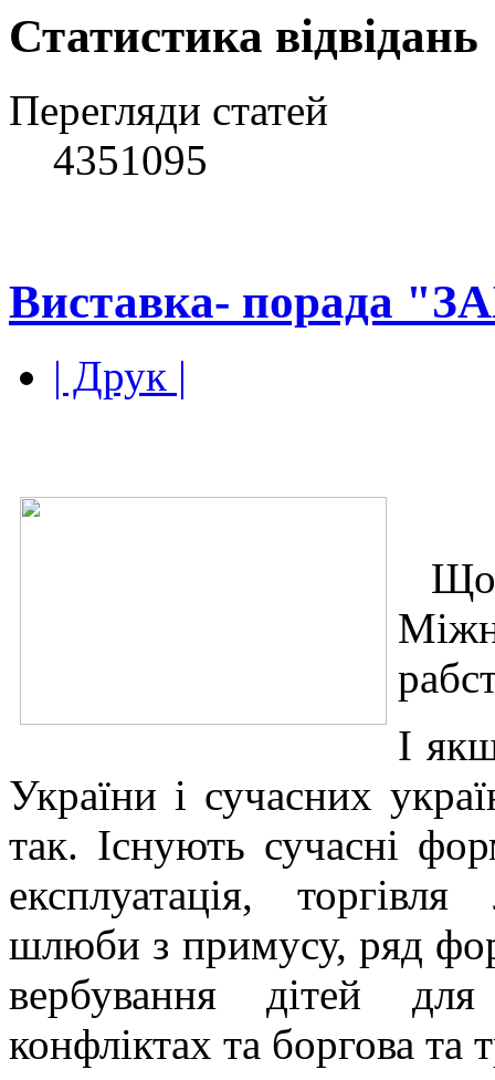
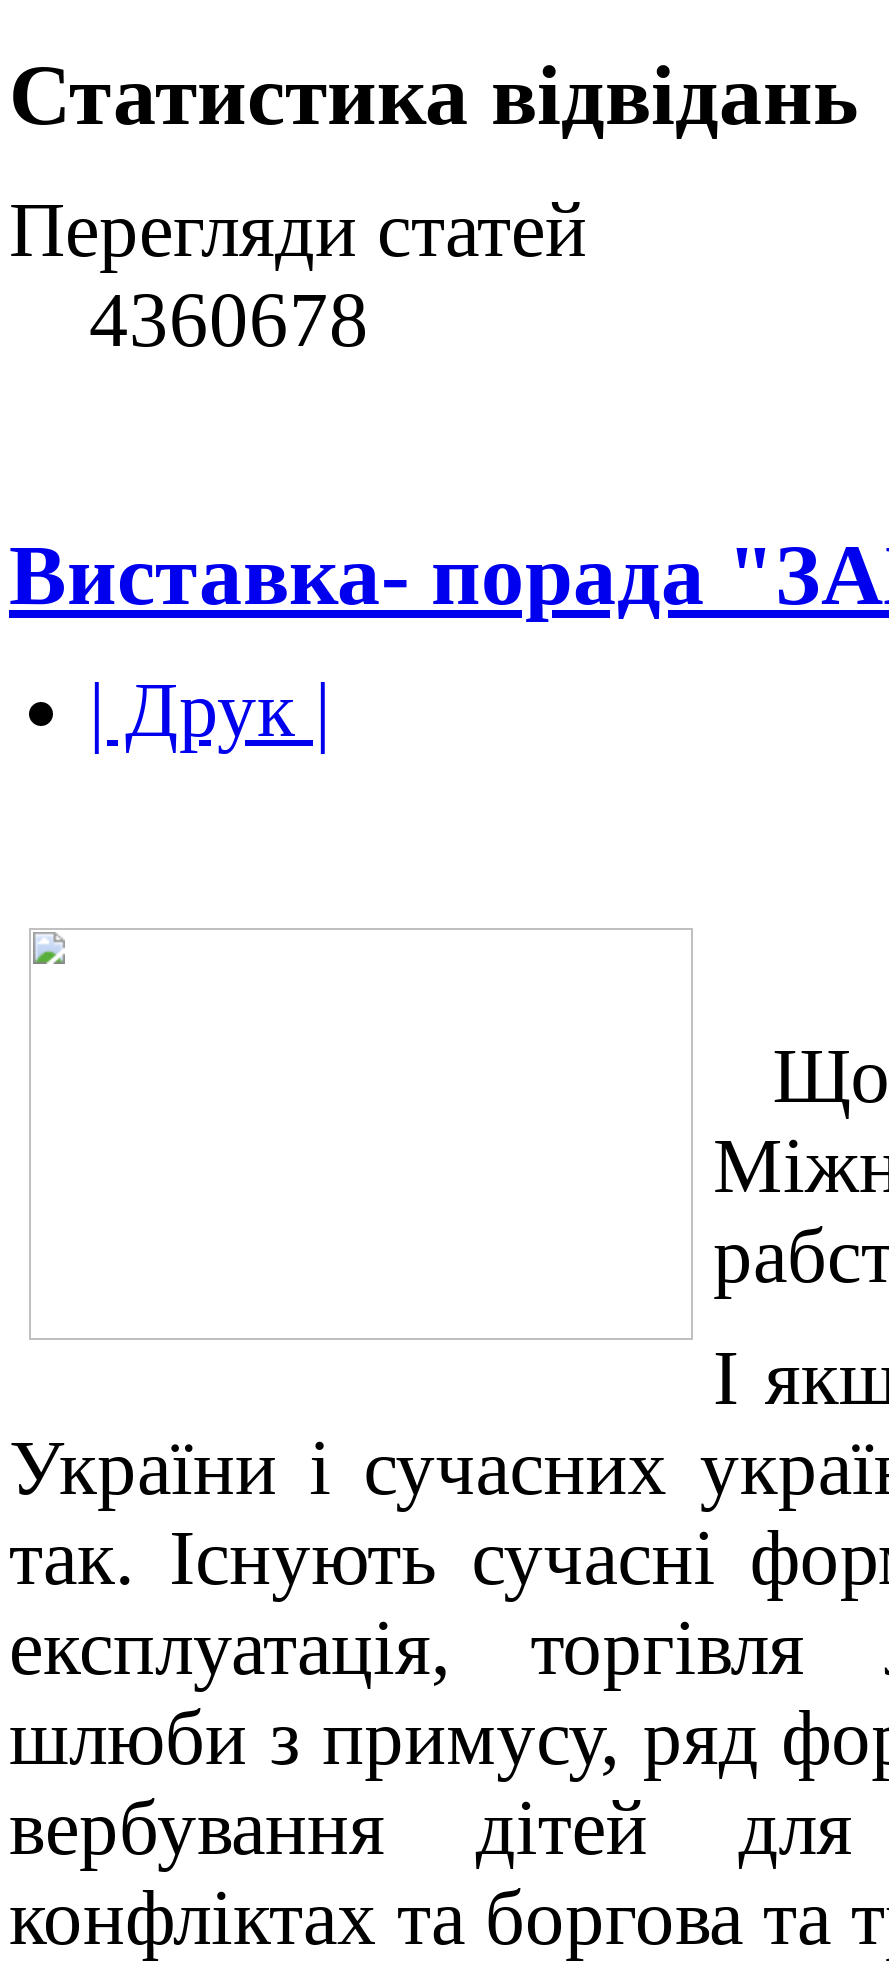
[53,136,208,184] 4351095 -> [89,276,369,362] 4360678

